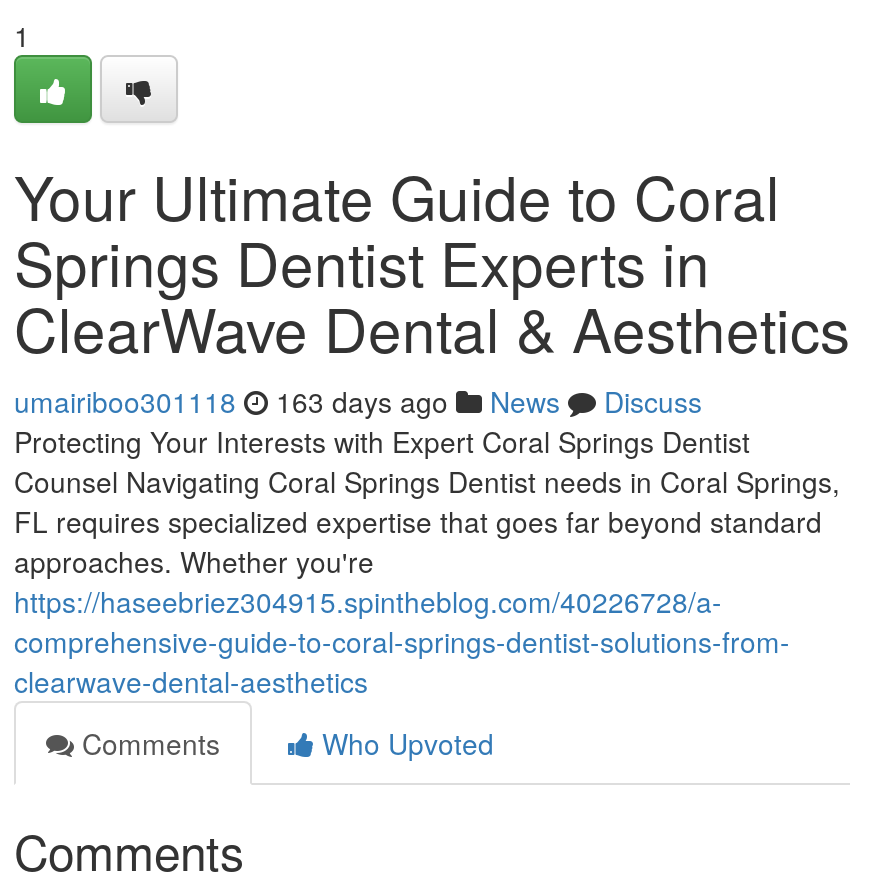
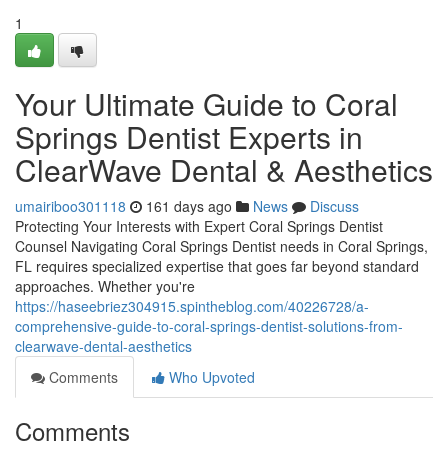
[14,381,702,421] umairiboo301118 163 days ago News Discuss -> [15,196,359,216] umairiboo301118 161 days ago News Discuss

